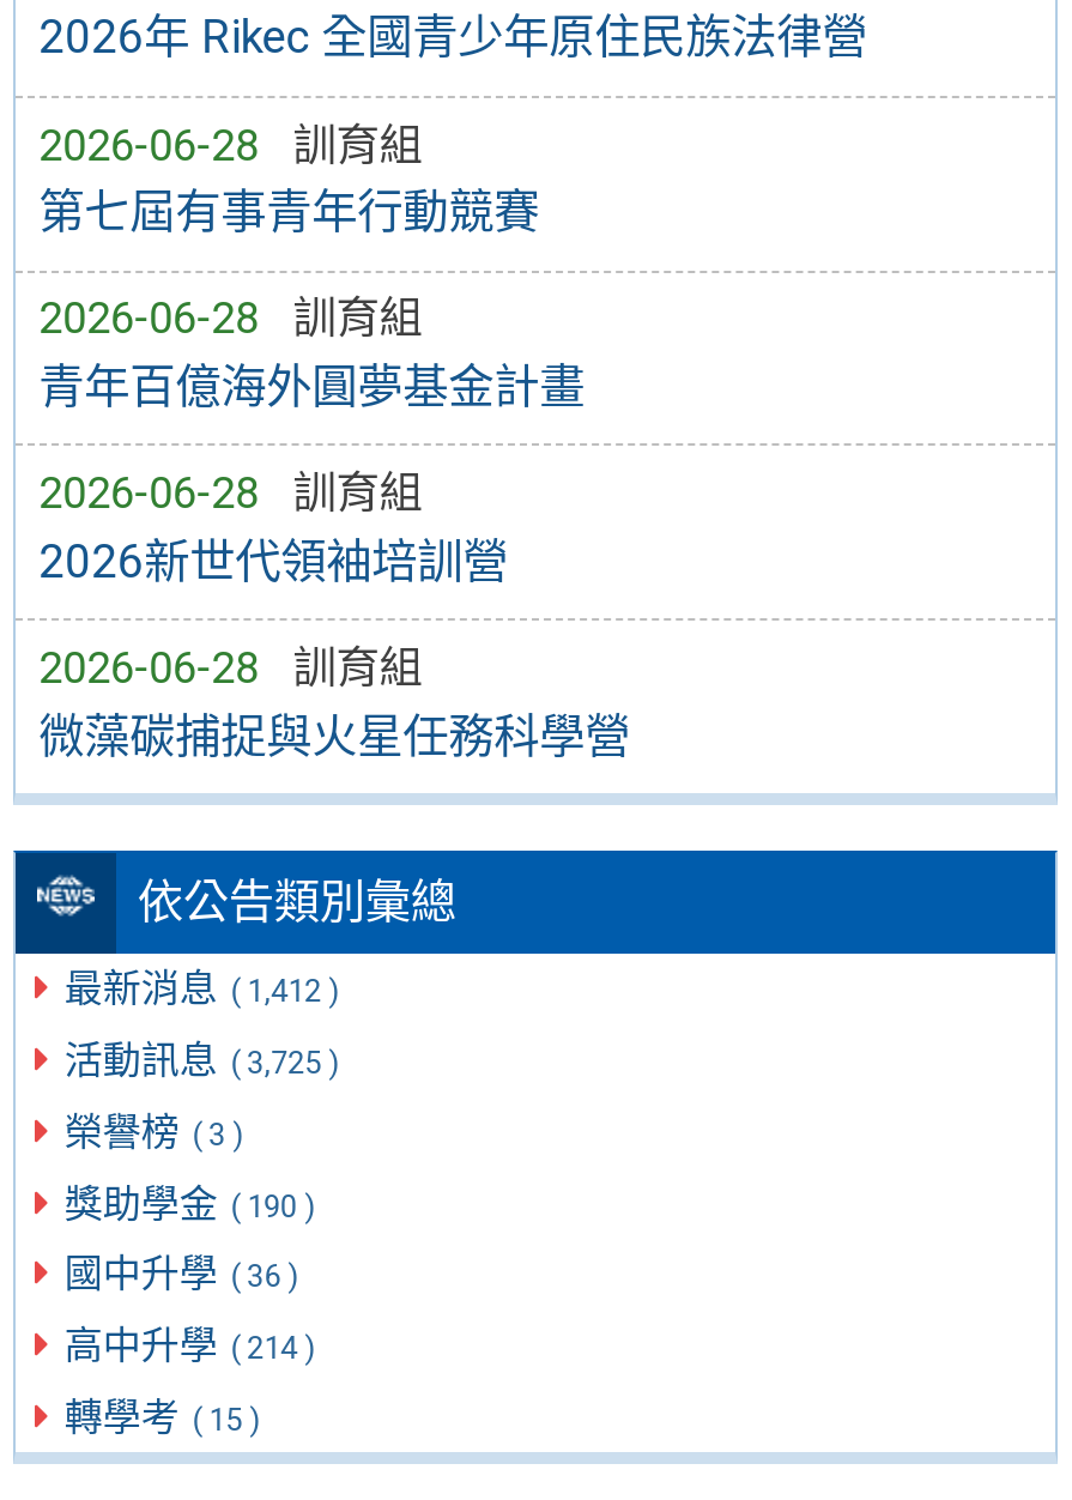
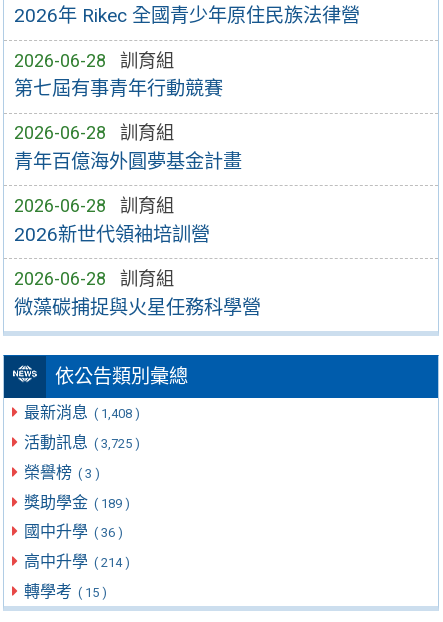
[64,966,341,1012] 最新消息 ( 1,412 ) -> [24,403,140,422] 最新消息 ( 1,408 )
[64,1180,317,1226] 獎助學金 ( 190 ) -> [24,492,130,511] 獎助學金 ( 189 )

